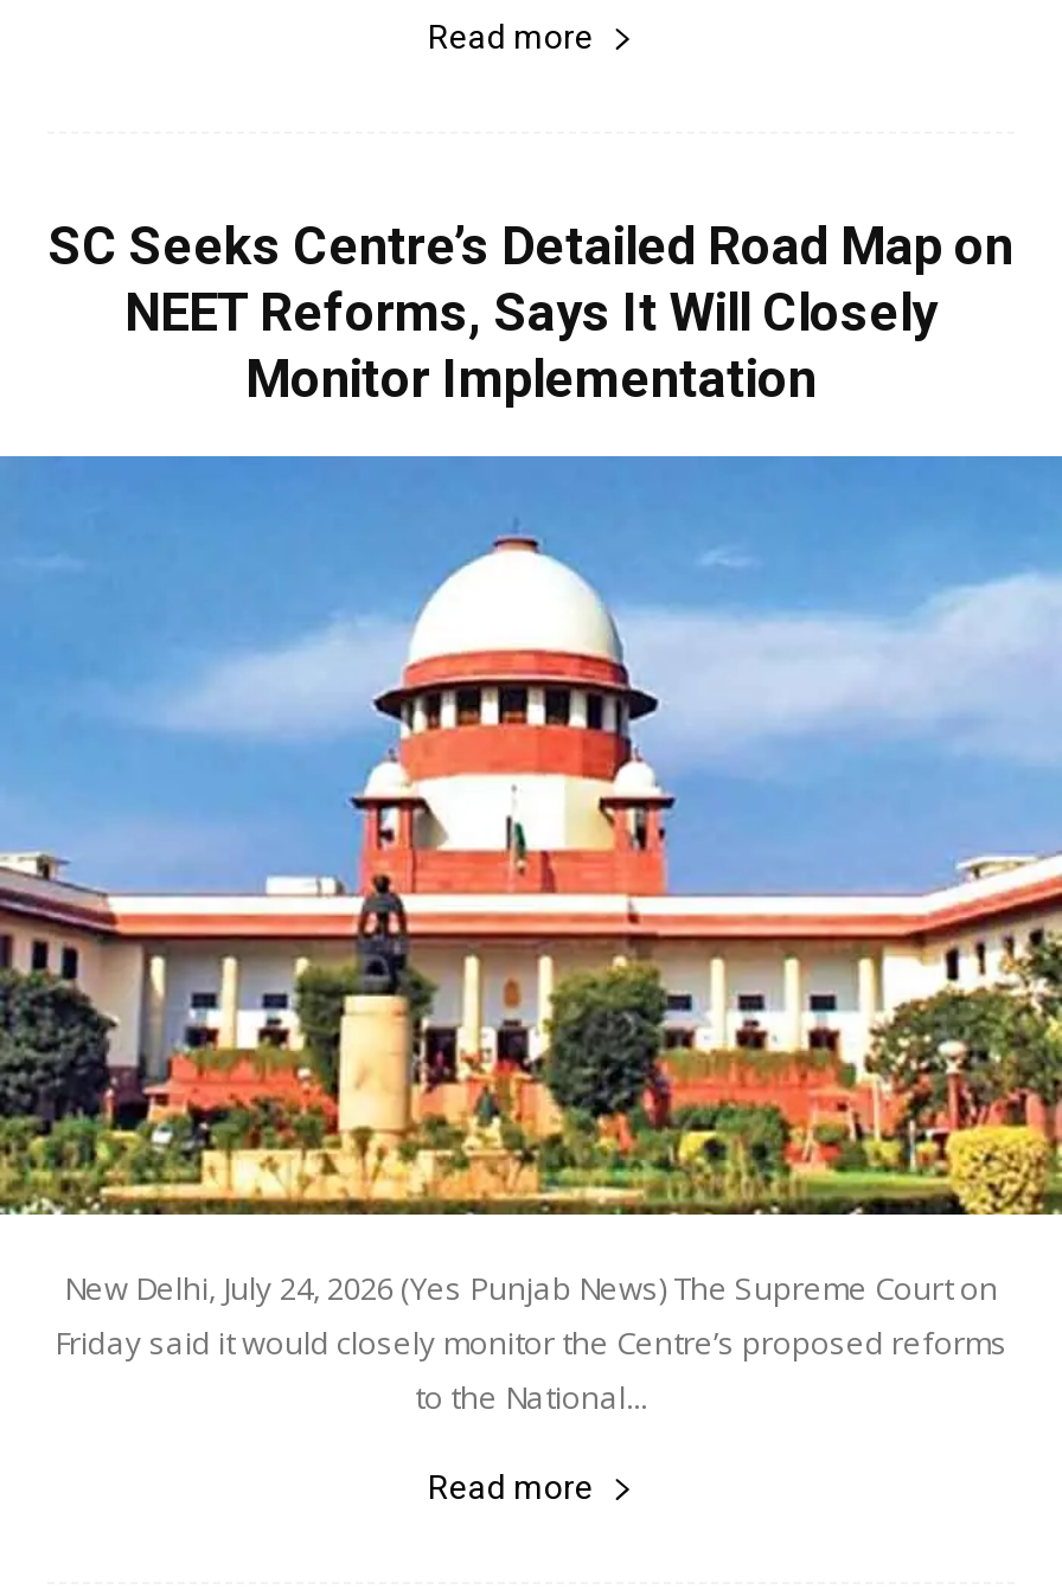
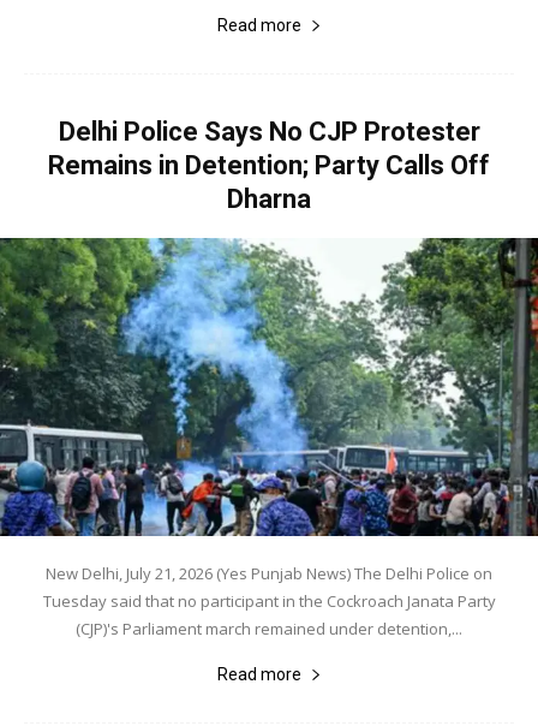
[49,218,1013,410] SC Seeks Centre’s Detailed Road Map on | NEET Reforms, Says It Will Closely | Monitor Implementation -> [48,116,490,214] Delhi Police Says No CJP Protester | Remains in Detention; Party Calls Off | Dharna
[7,455,1055,1419] [image] | New Delhi, July 24, 2026 (Yes Punjab News) The Supreme Court on | Friday said it would closely monitor the Centre’s proposed reforms | to the National... -> [4,237,534,639] [image] | New Delhi, July 21, 2026 (Yes Punjab News) The Delhi Police on | Tuesday said that no participant in the Cockroach Janata Party | (CJP)'s Parliament march remained under detention,...

